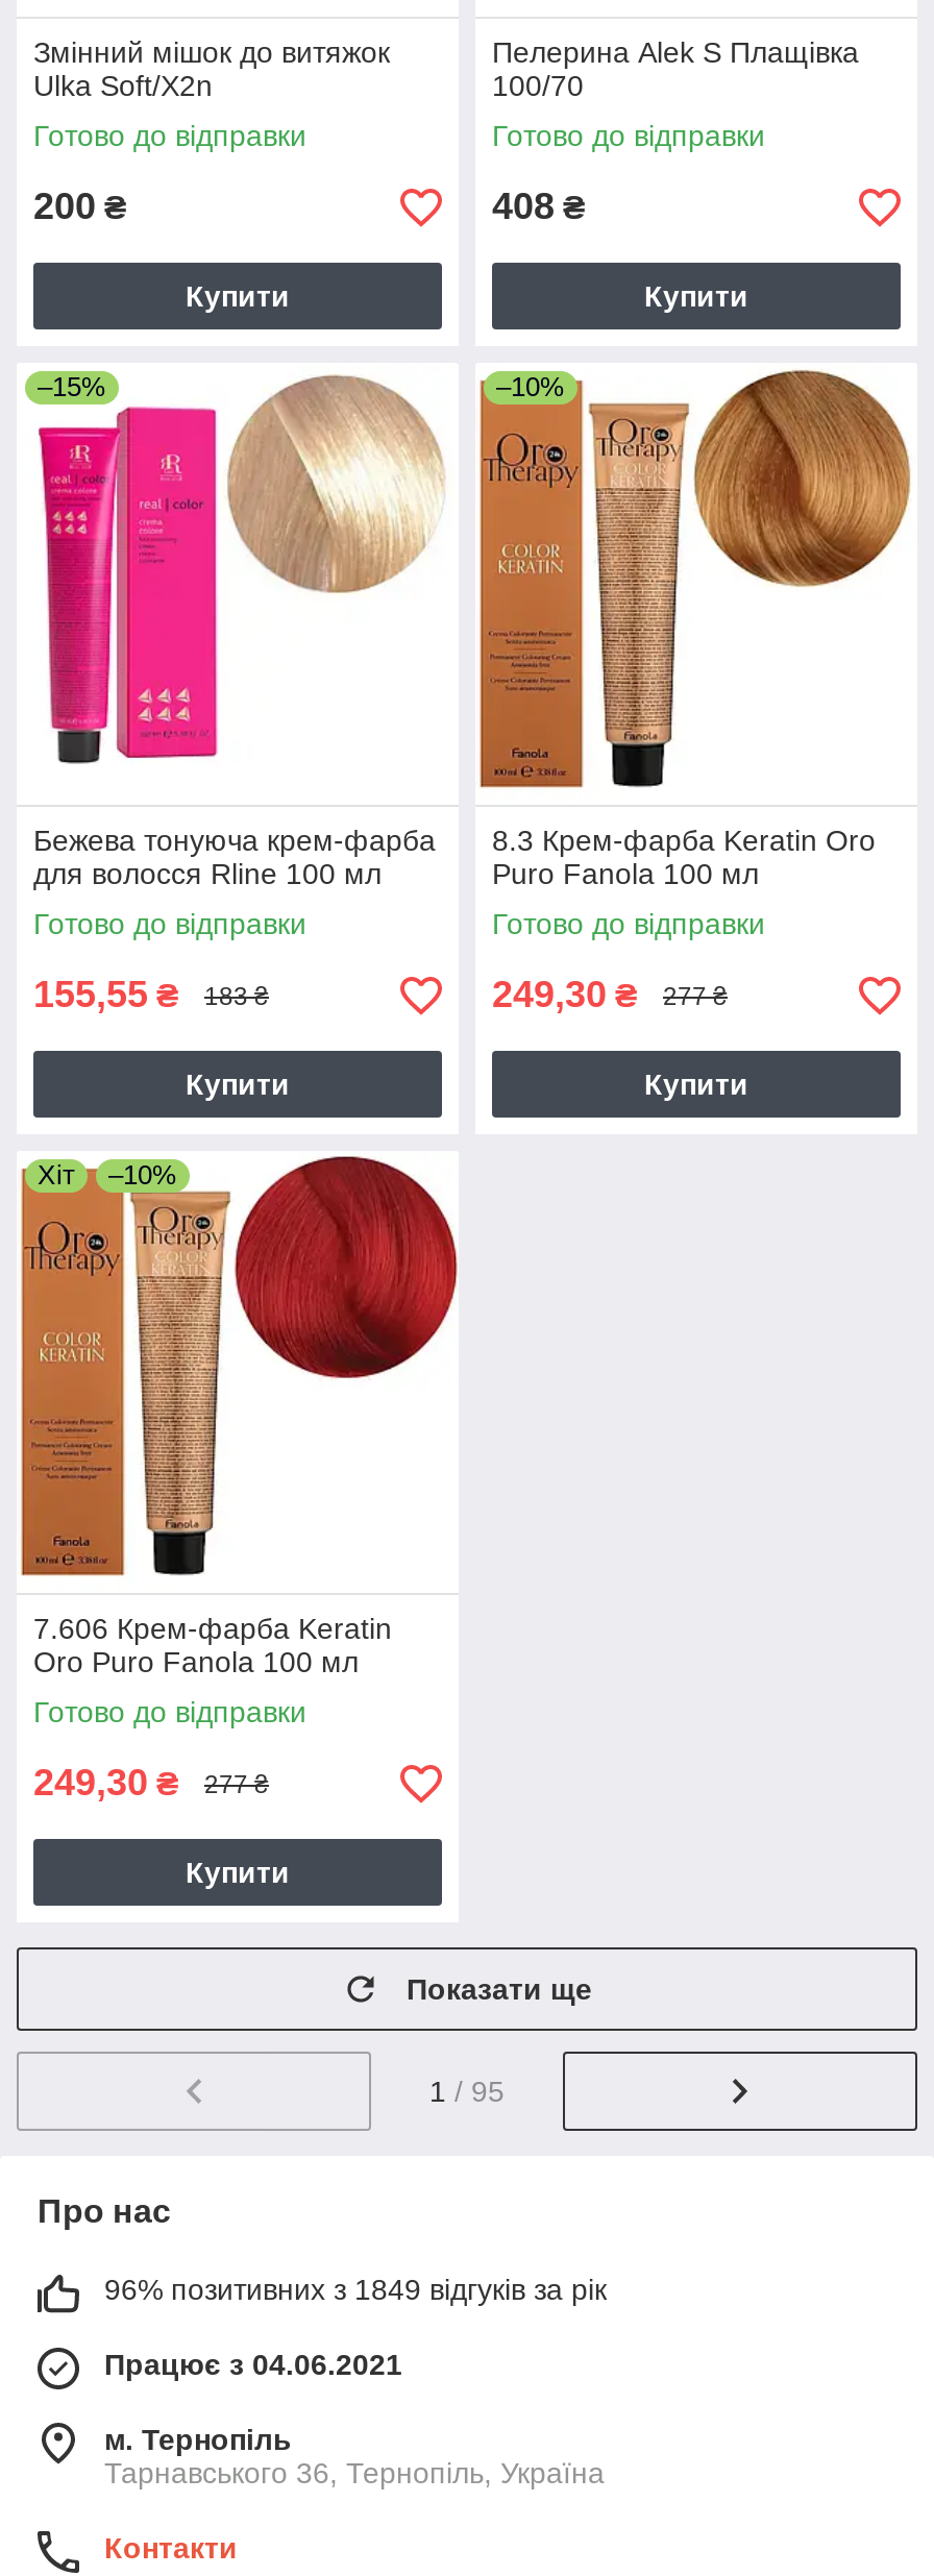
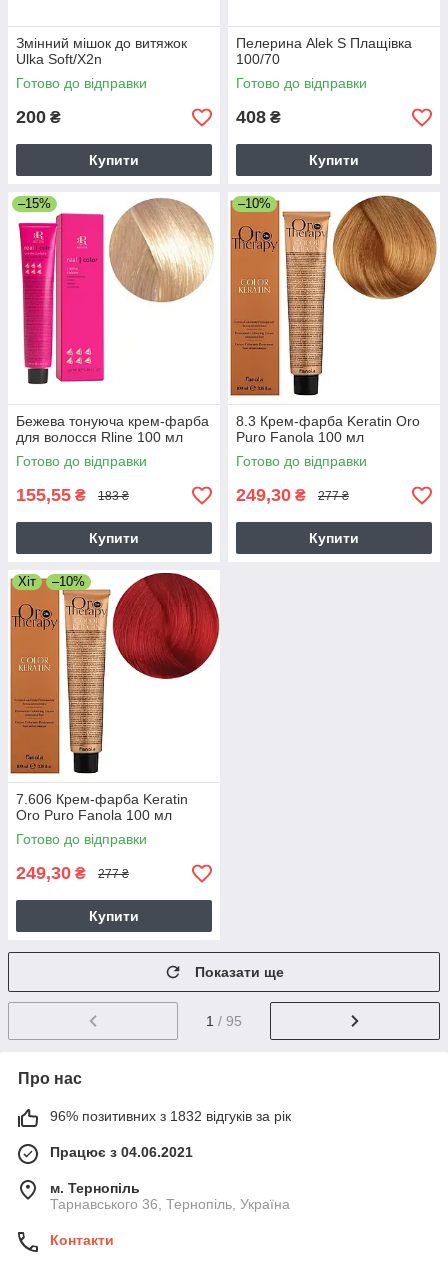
[104,2273,607,2306] 96% позитивних з 1849 відгуків за рік -> [50,1108,291,1124] 96% позитивних з 1832 відгуків за рік

